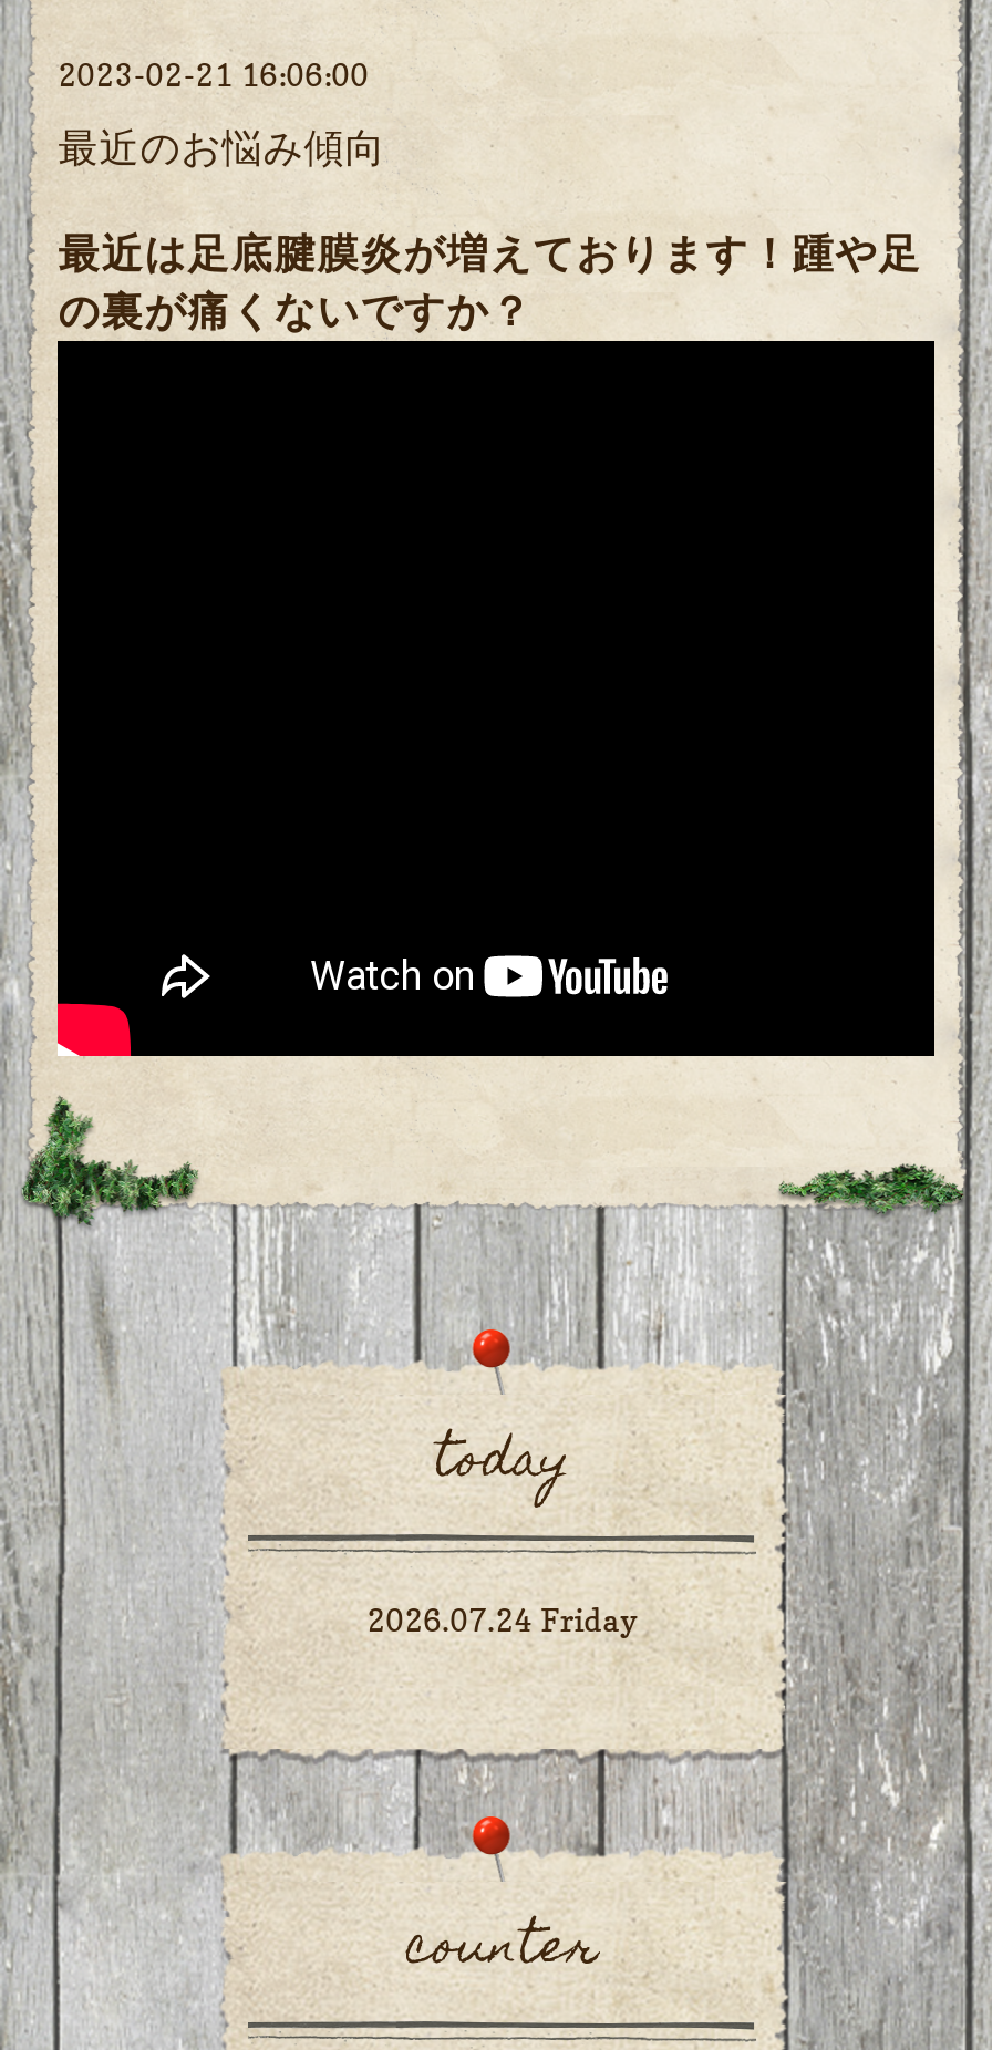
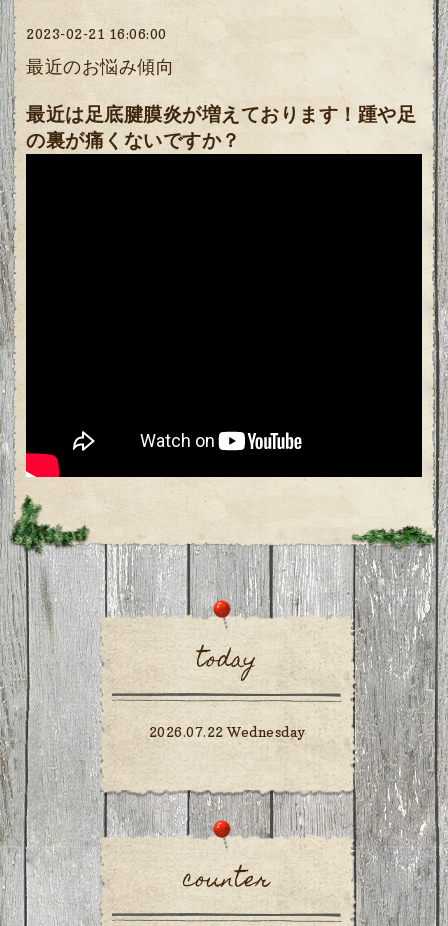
[367,1600,638,1638] 2026.07.24 Friday -> [148,723,305,740] 2026.07.22 Wednesday

